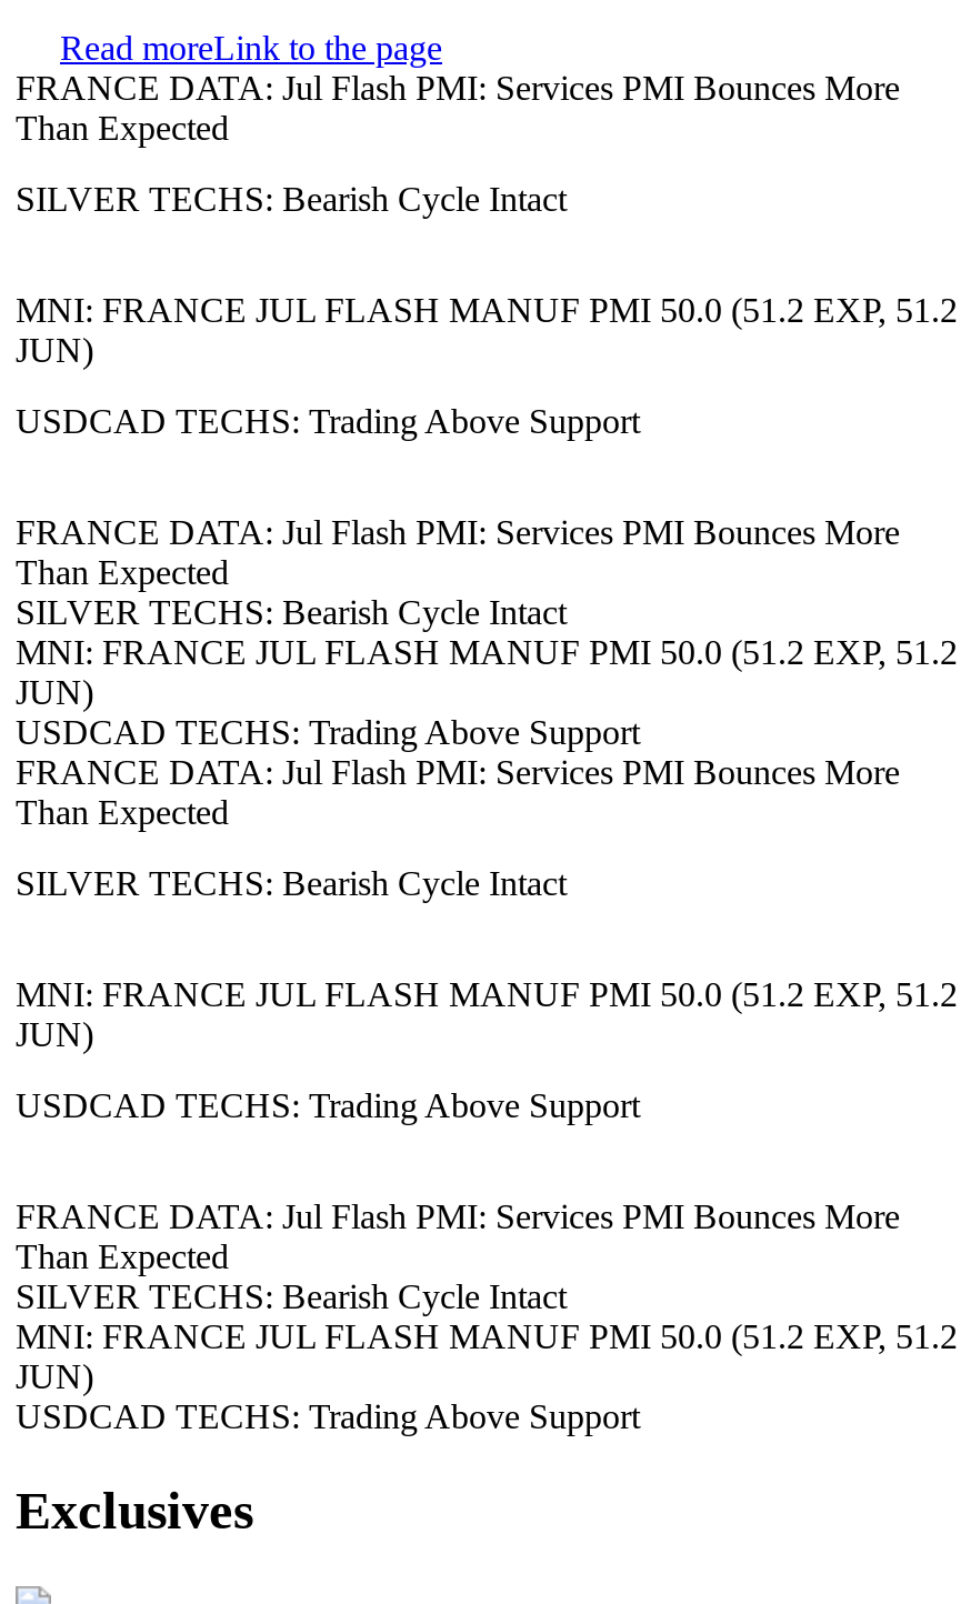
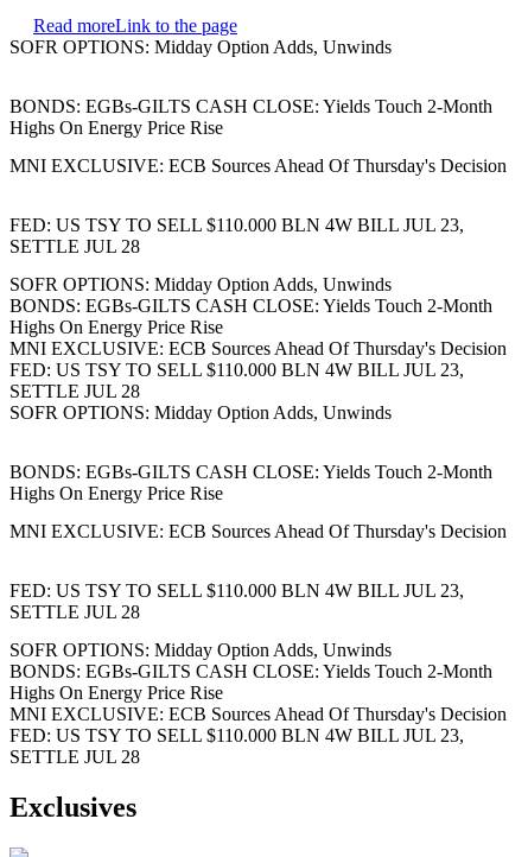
[16,69,900,147] FRANCE DATA: Jul Flash PMI: Services PMI Bounces More | Than Expected -> [9,37,392,57] SOFR OPTIONS: Midday Option Adds, Unwinds
[16,180,567,218] SILVER TECHS: Bearish Cycle Intact -> [9,96,492,138] BONDS: EGBs-GILTS CASH CLOSE: Yields Touch 2-Month | Highs On Energy Price Rise
[16,291,958,369] MNI: FRANCE JUL FLASH MANUF PMI 50.0 (51.2 EXP, 51.2 | JUN) -> [9,156,507,176] MNI EXCLUSIVE: ECB Sources Ahead Of Thursday's Decision
[16,403,640,440] USDCAD TECHS: Trading Above Support -> [9,215,464,257] FED: US TSY TO SELL $110.000 BLN 4W BILL JUL 23, | SETTLE JUL 28
[16,514,958,831] FRANCE DATA: Jul Flash PMI: Services PMI Bounces More | Than Expected | SILVER TECHS: Bearish Cycle Intact | MNI: FRANCE JUL FLASH MANUF PMI 50.0 (51.2 EXP, 51.2 | JUN) | USDCAD TECHS: Trading Above Support | FRANCE DATA: Jul Flash PMI: Services PMI Bounces More | Than Expected -> [9,274,507,423] SOFR OPTIONS: Midday Option Adds, Unwinds | BONDS: EGBs-GILTS CASH CLOSE: Yields Touch 2-Month | Highs On Energy Price Rise | MNI EXCLUSIVE: ECB Sources Ahead Of Thursday's Decision | FED: US TSY TO SELL $110.000 BLN 4W BILL JUL 23, | SETTLE JUL 28 | SOFR OPTIONS: Midday Option Adds, Unwinds
[16,865,567,902] SILVER TECHS: Bearish Cycle Intact -> [9,462,492,504] BONDS: EGBs-GILTS CASH CLOSE: Yields Touch 2-Month | Highs On Energy Price Rise
[16,976,958,1053] MNI: FRANCE JUL FLASH MANUF PMI 50.0 (51.2 EXP, 51.2 | JUN) -> [9,521,507,542] MNI EXCLUSIVE: ECB Sources Ahead Of Thursday's Decision
[16,1087,640,1125] USDCAD TECHS: Trading Above Support -> [9,581,464,622] FED: US TSY TO SELL $110.000 BLN 4W BILL JUL 23, | SETTLE JUL 28
[16,1198,958,1436] FRANCE DATA: Jul Flash PMI: Services PMI Bounces More | Than Expected | SILVER TECHS: Bearish Cycle Intact | MNI: FRANCE JUL FLASH MANUF PMI 50.0 (51.2 EXP, 51.2 | JUN) | USDCAD TECHS: Trading Above Support -> [9,640,507,767] SOFR OPTIONS: Midday Option Adds, Unwinds | BONDS: EGBs-GILTS CASH CLOSE: Yields Touch 2-Month | Highs On Energy Price Rise | MNI EXCLUSIVE: ECB Sources Ahead Of Thursday's Decision | FED: US TSY TO SELL $110.000 BLN 4W BILL JUL 23, | SETTLE JUL 28

